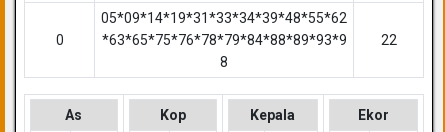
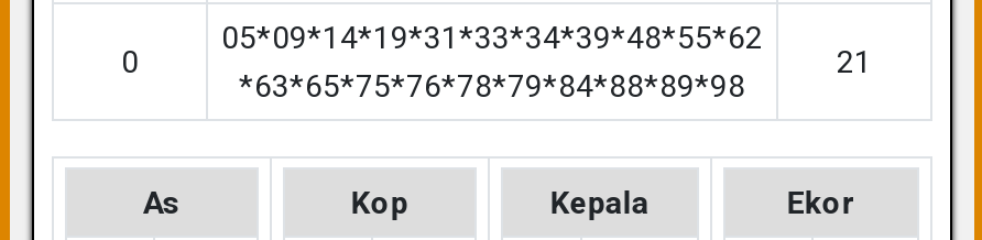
[101,32,346,70] *63*65*75*76*78*79*84*88*89*93*9 | 8 -> [239,67,745,103] *63*65*75*76*78*79*84*88*89*98
[380,32,396,48] 22 -> [837,43,872,78] 21

